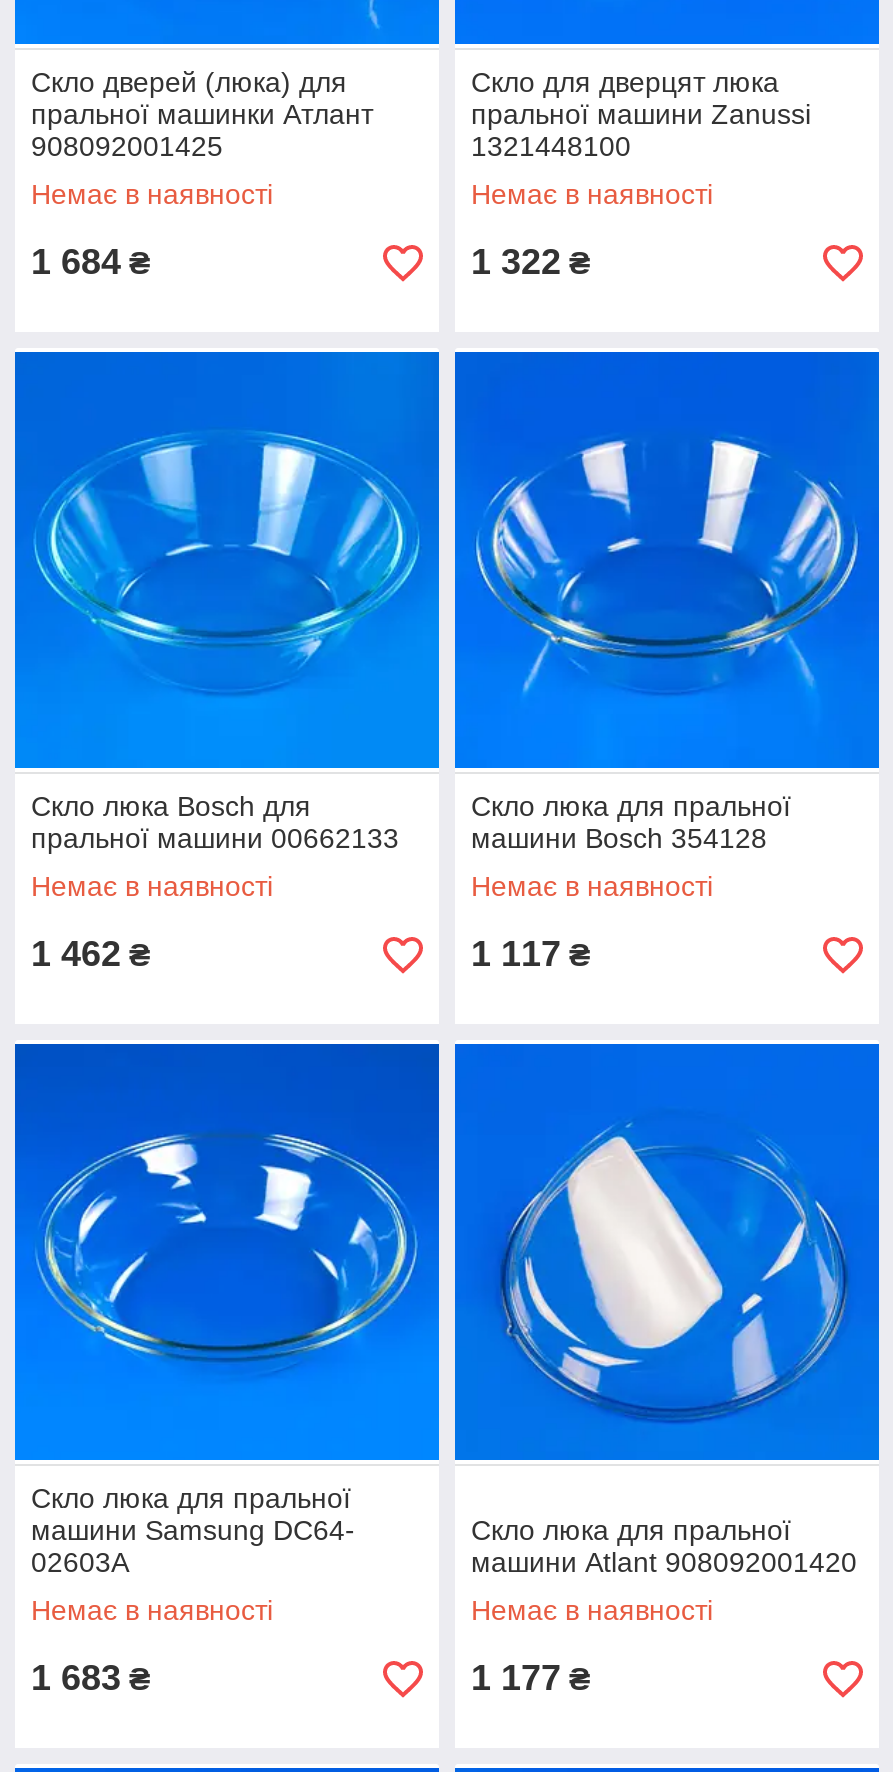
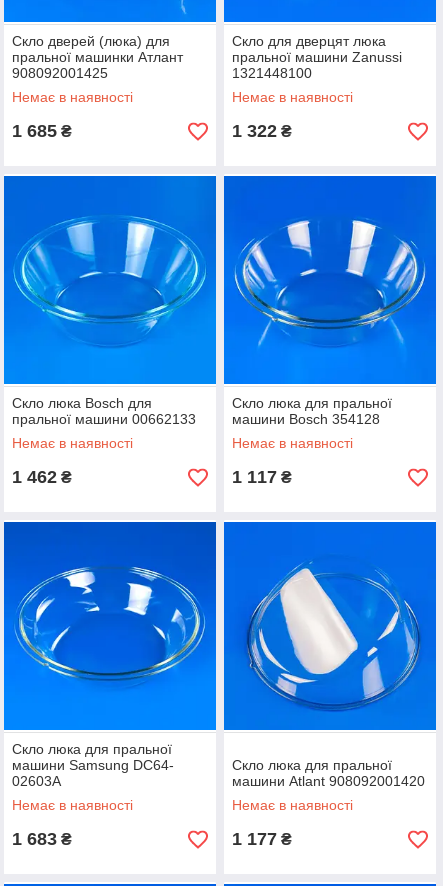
[31,242,151,282] 1 684 ₴ -> [12,121,72,141] 1 685 ₴

